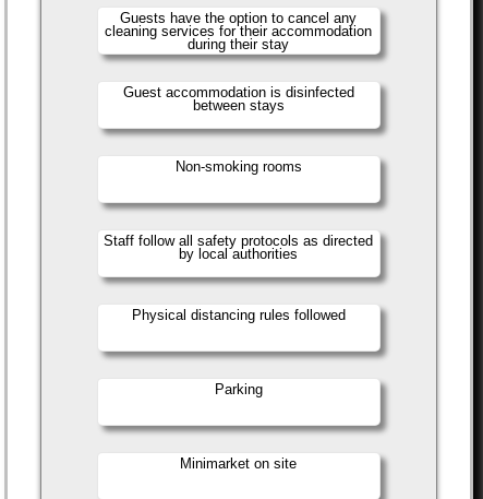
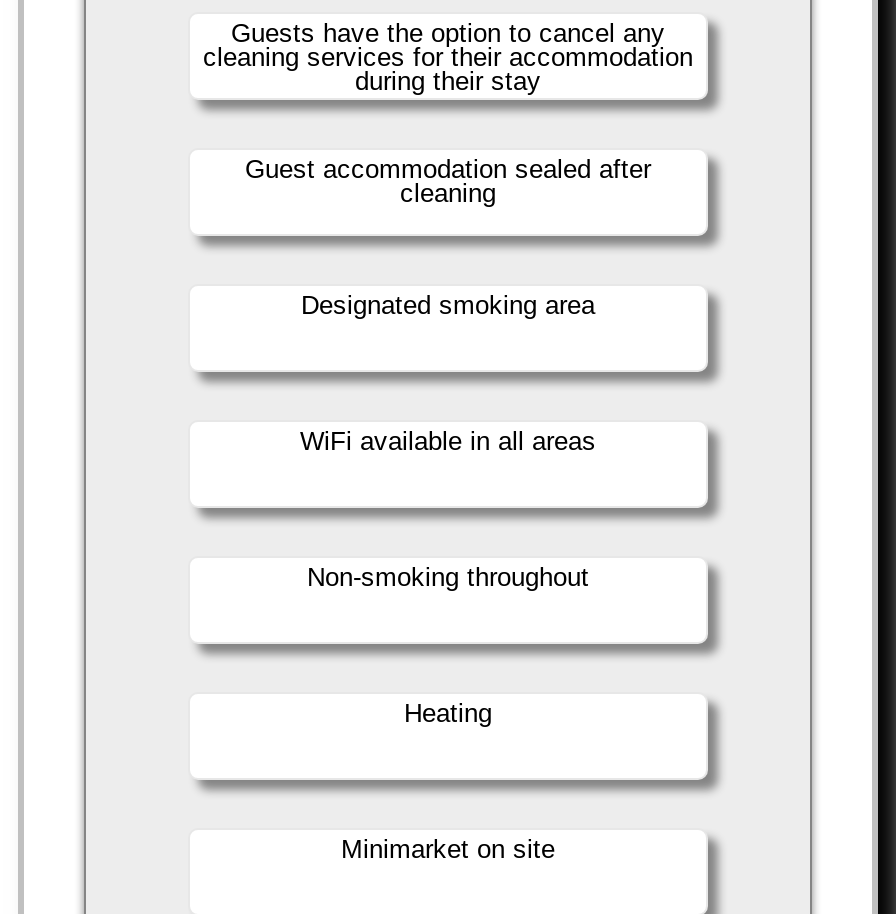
[123,84,354,114] Guest accommodation is disinfected | between stays -> [245,154,651,208] Guest accommodation sealed after | cleaning
[176,158,302,175] Non-smoking rooms -> [301,290,595,320] Designated smoking area
[104,233,373,262] Staff follow all safety protocols as directed | by local authorities -> [300,426,596,456] WiFi available in all areas
[132,307,346,323] Physical distancing rules followed -> [307,562,589,592] Non-smoking throughout
[215,381,263,397] Parking -> [404,698,492,728] Heating

